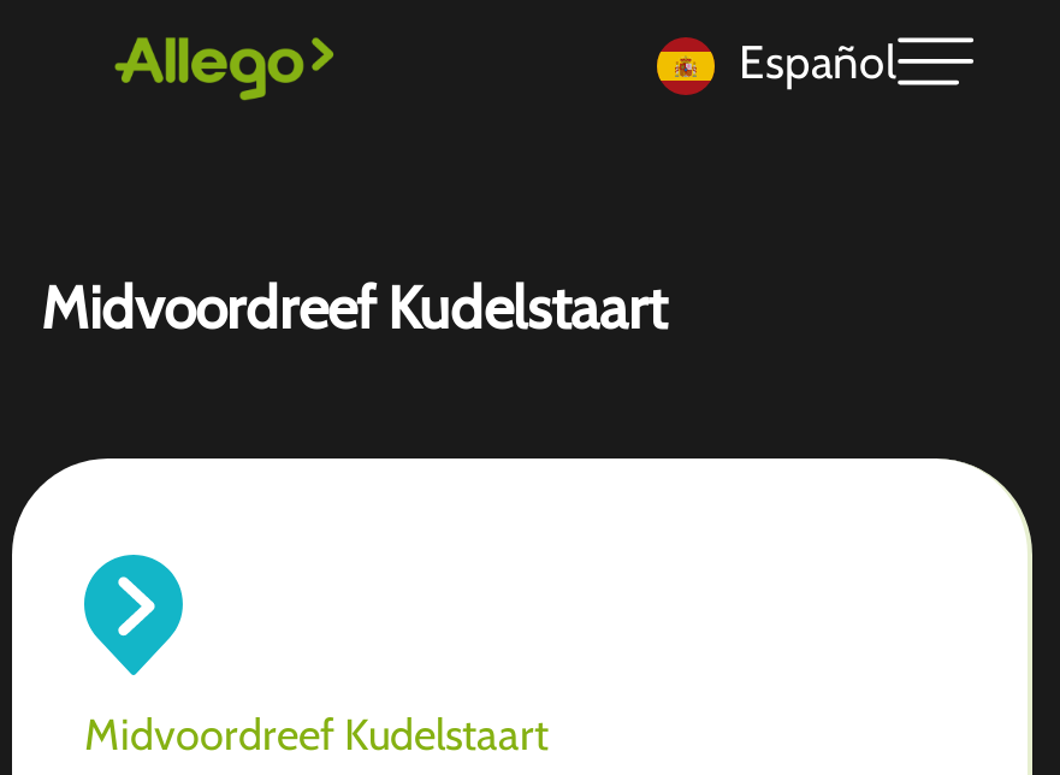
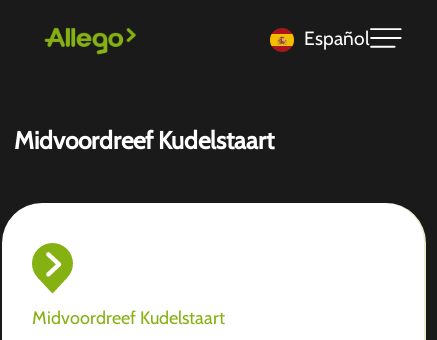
[82,552,185,678] [image] -> [31,242,74,294] [image]

